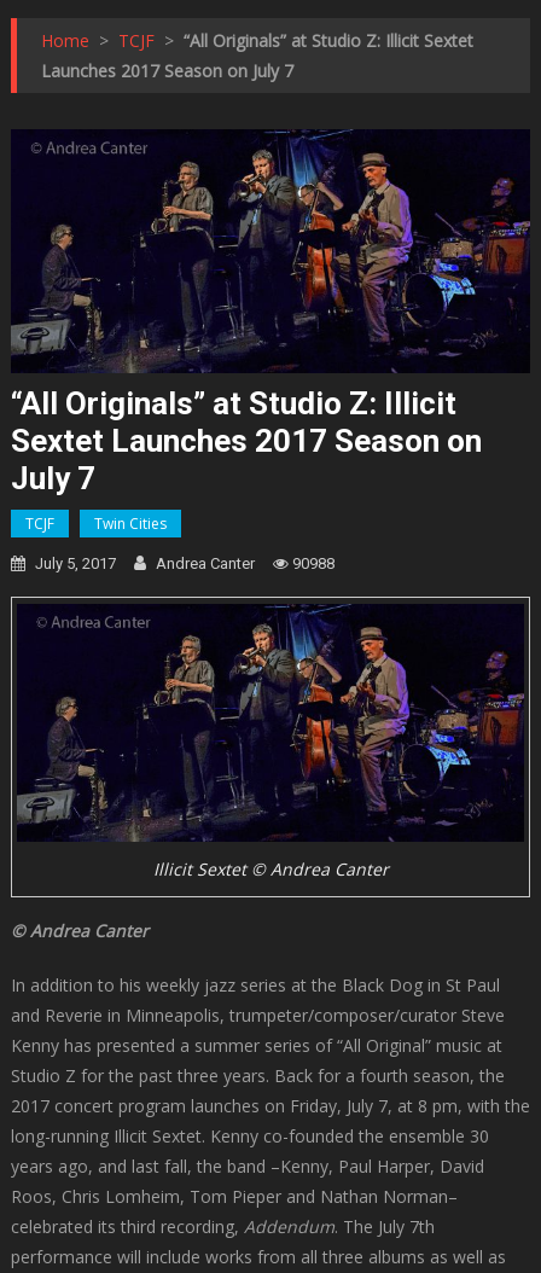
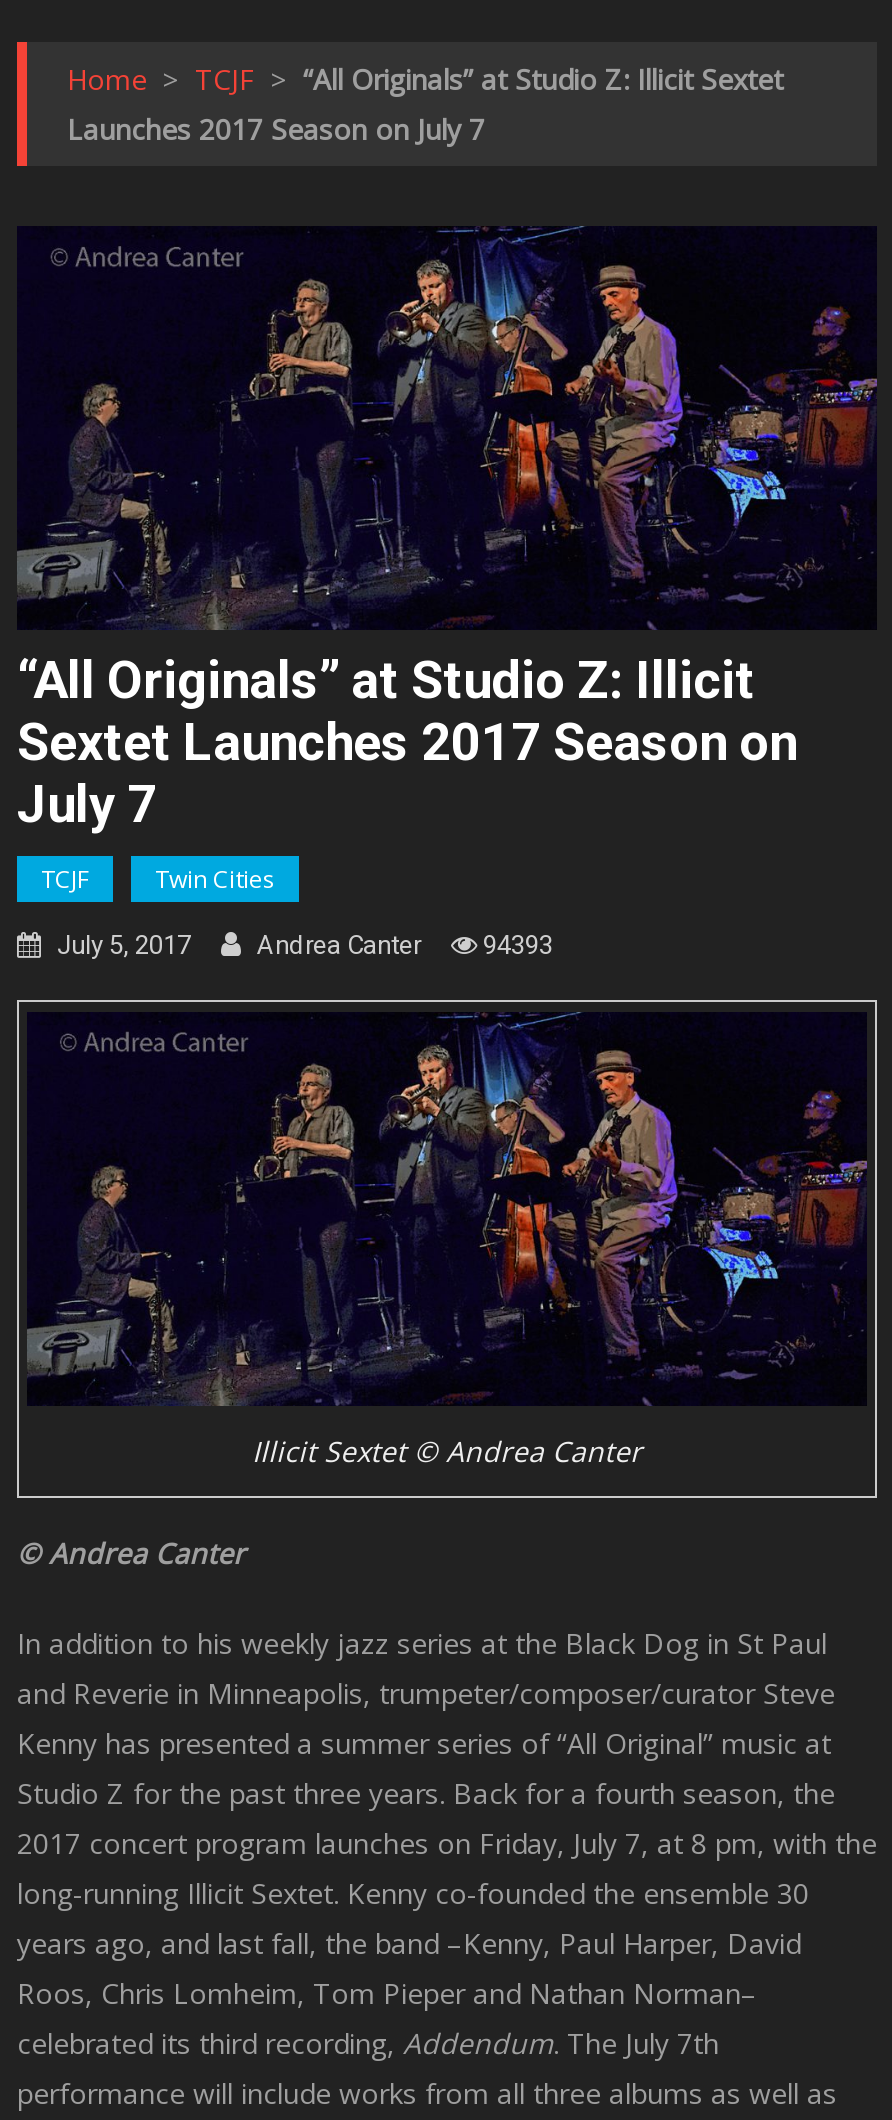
[292,554,335,572] 90988 -> [483,930,553,960] 94393

